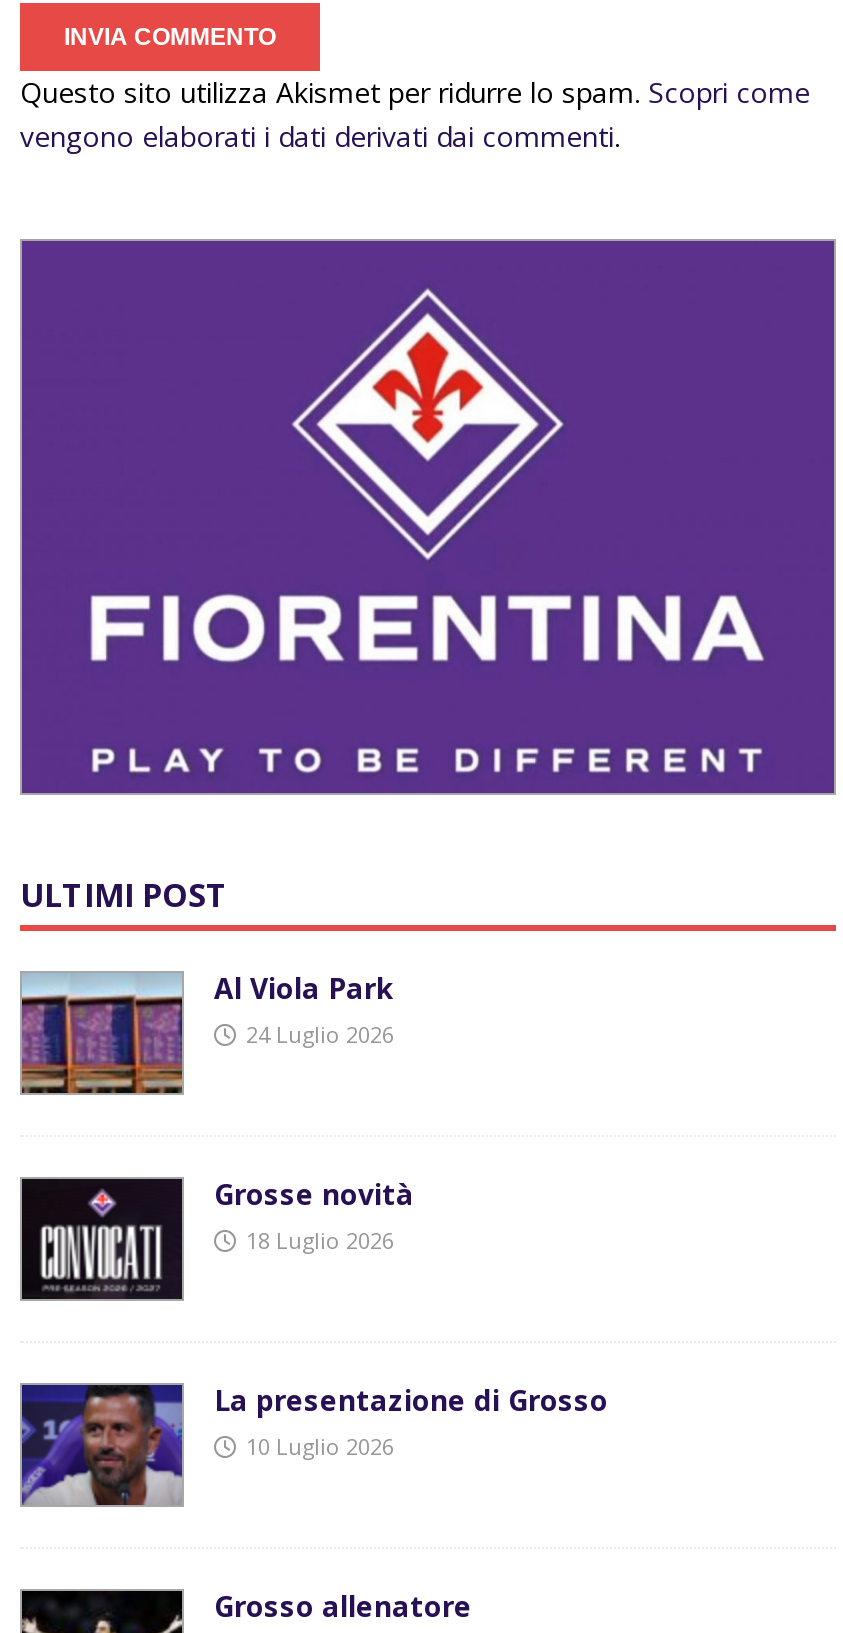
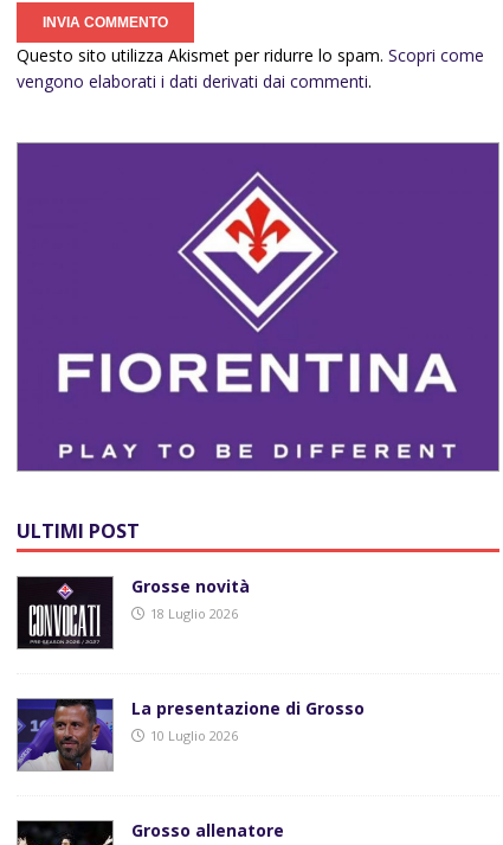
[20,970,394,1095] [image] | Al Viola Park | 24 Luglio 2026 -> none

